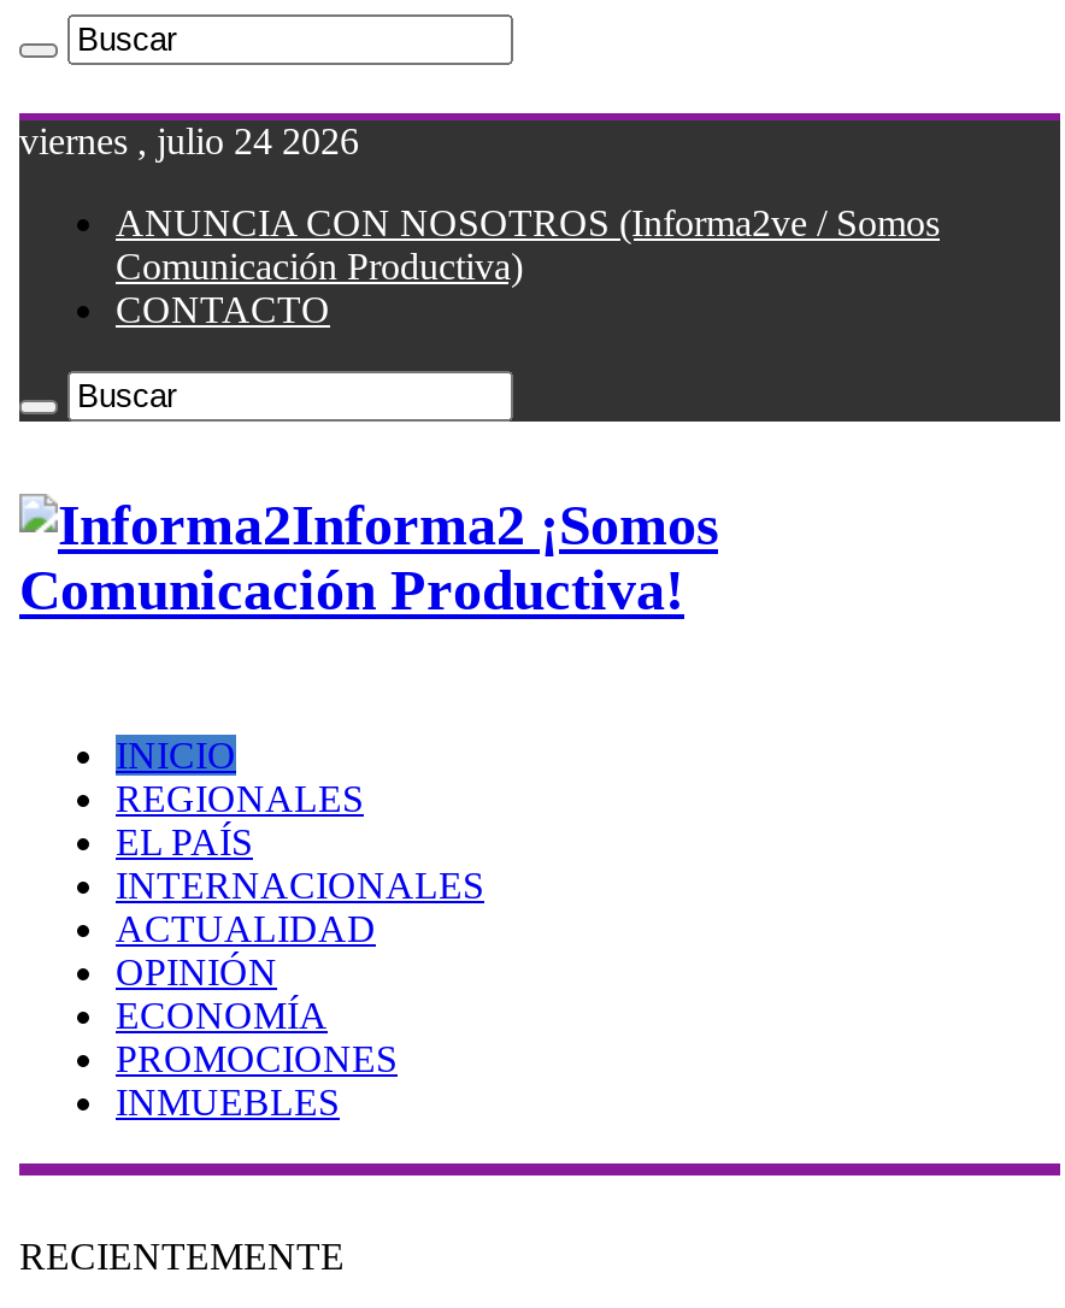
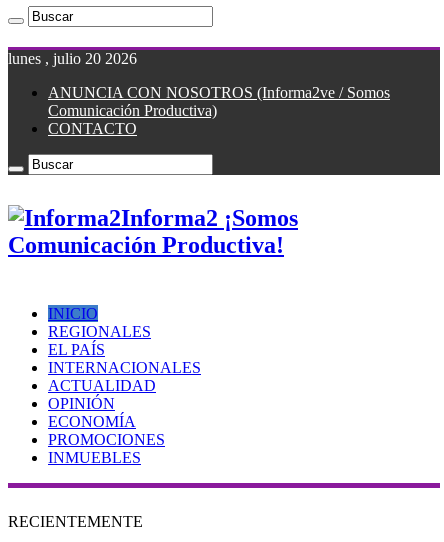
[19,120,359,161] viernes , julio 24 2026 -> [8,50,137,67] lunes , julio 20 2026

